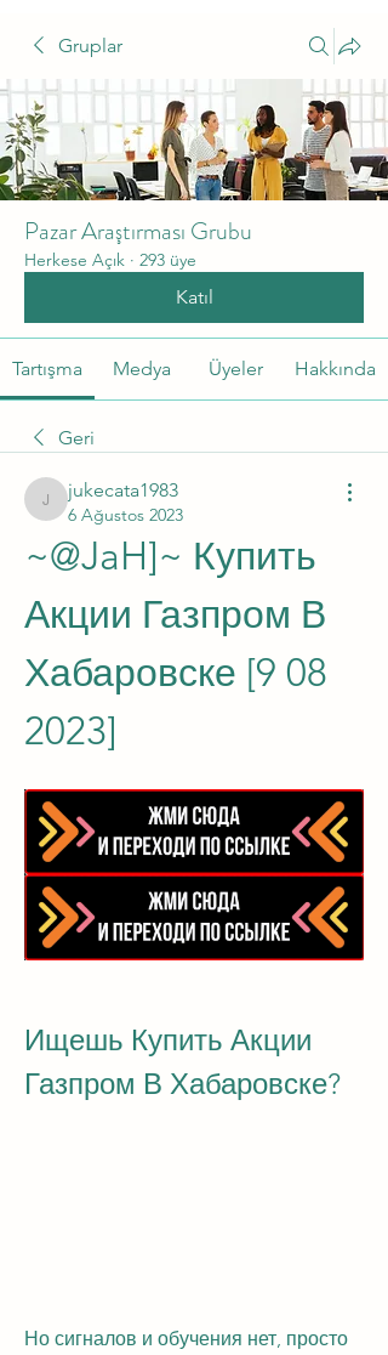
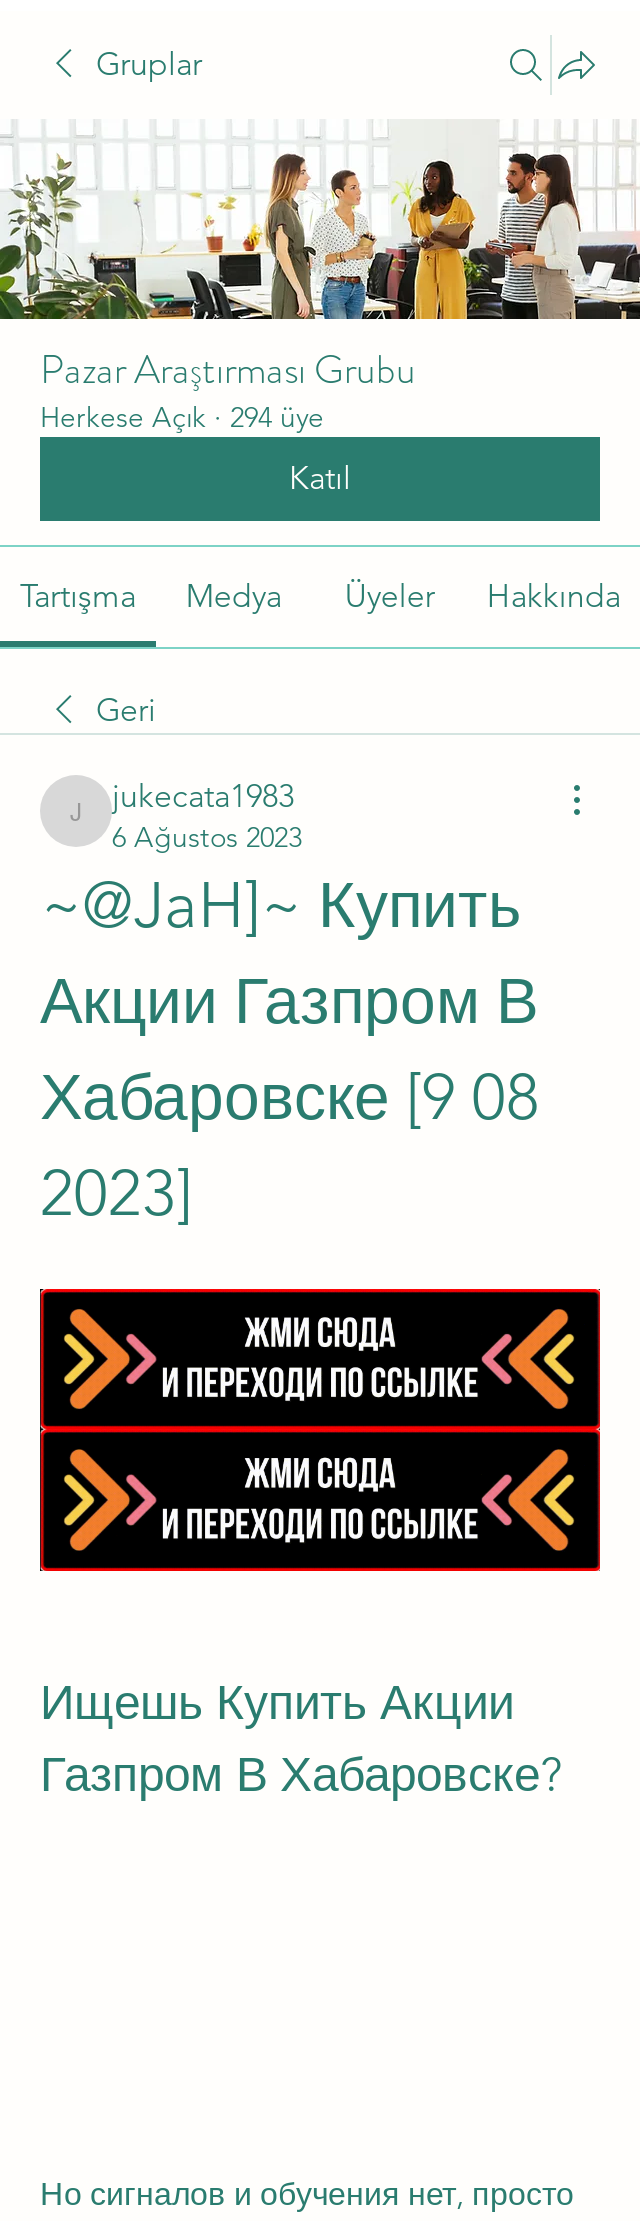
[24,249,196,271] Herkese Açık · 293 üye -> [40,399,324,435] Herkese Açık · 294 üye

